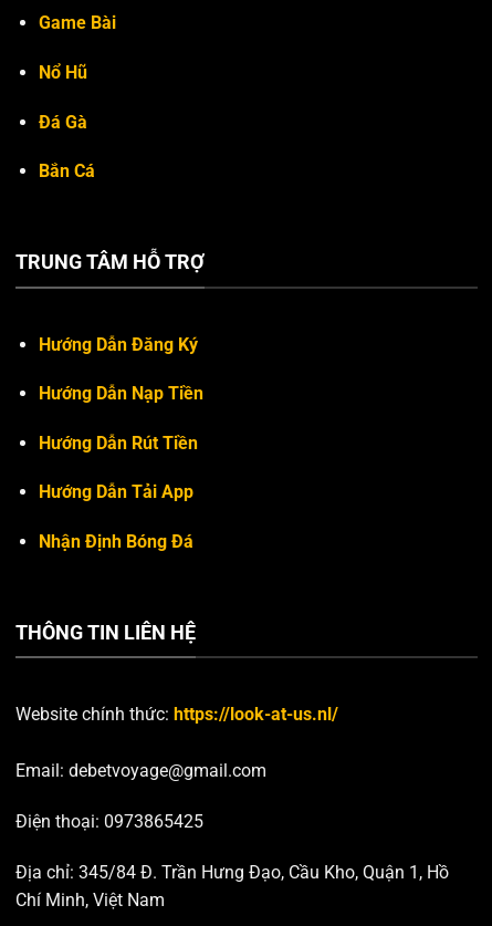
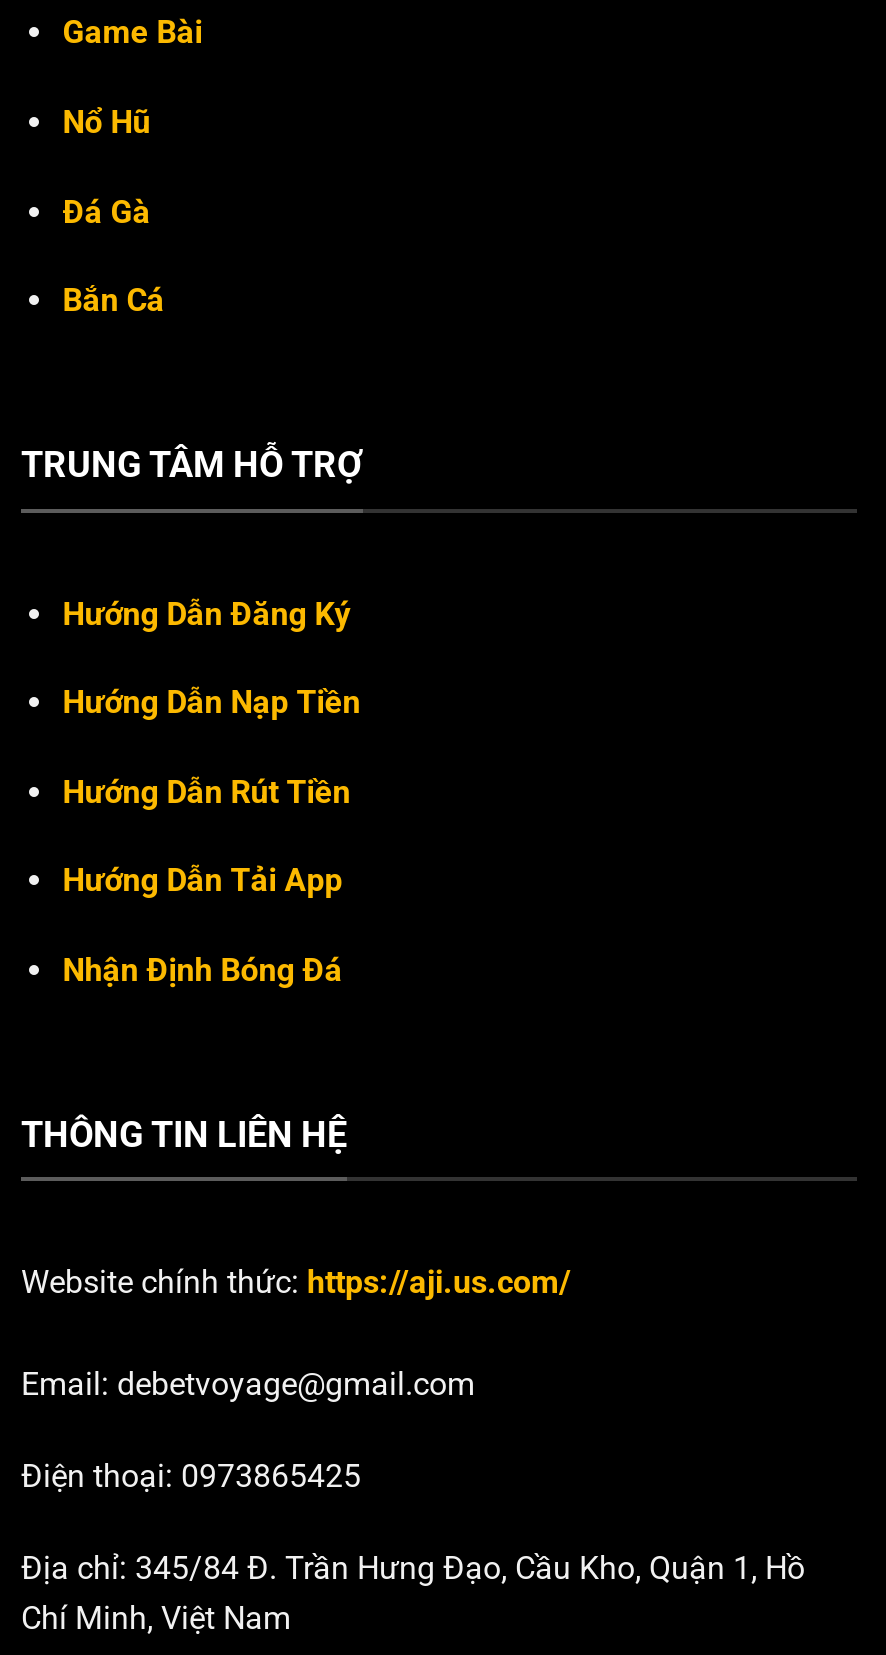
[15,704,338,725] Website chính thức: https://look-at-us.nl/ -> [21,1263,571,1301] Website chính thức: https://aji.us.com/

